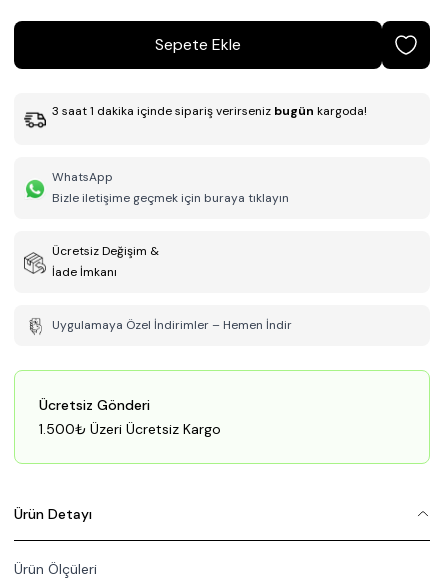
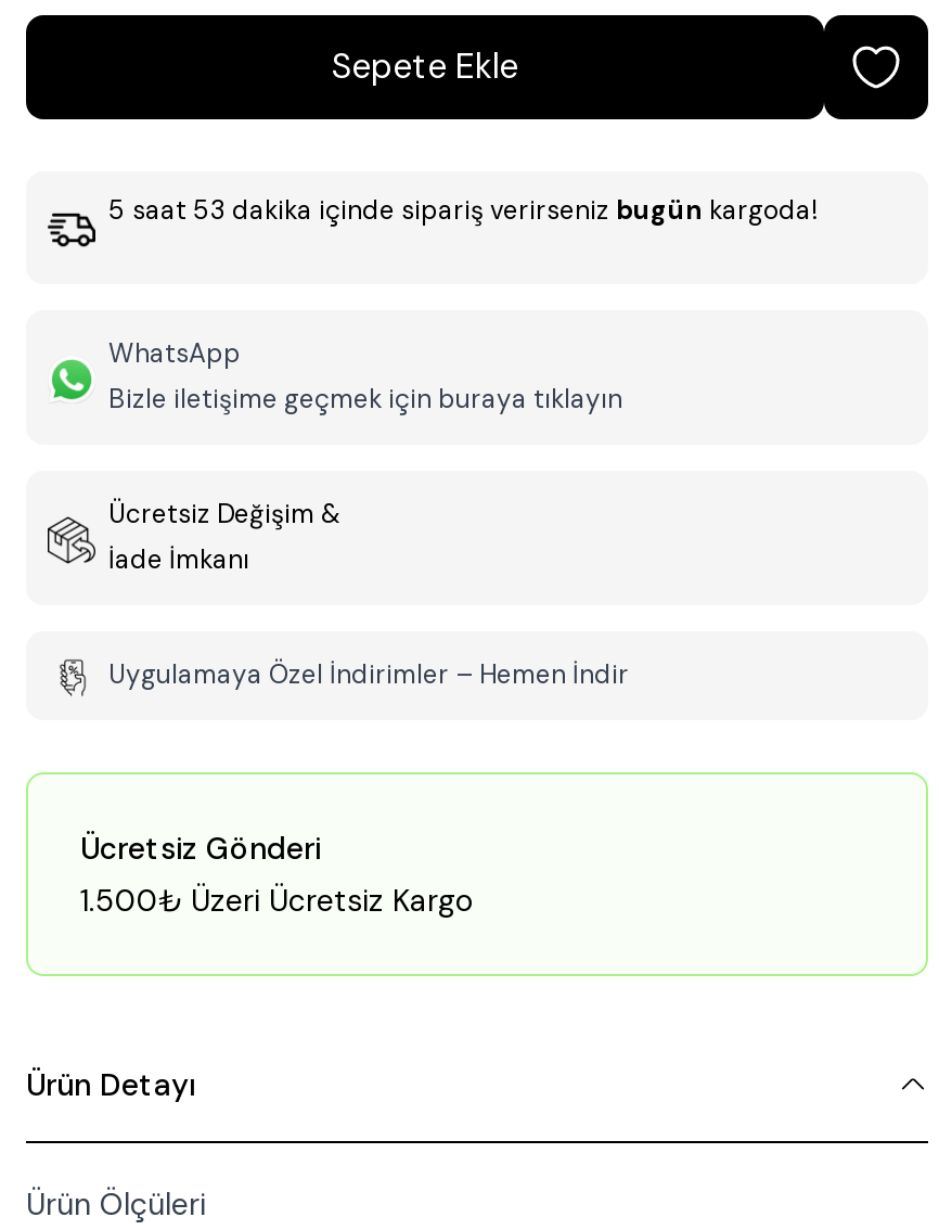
[52,103,367,119] 3 saat 1 dakika içinde sipariş verirseniz bugün kargoda! -> [108,193,818,228] 5 saat 53 dakika içinde sipariş verirseniz bugün kargoda!

